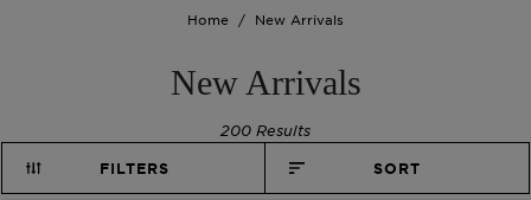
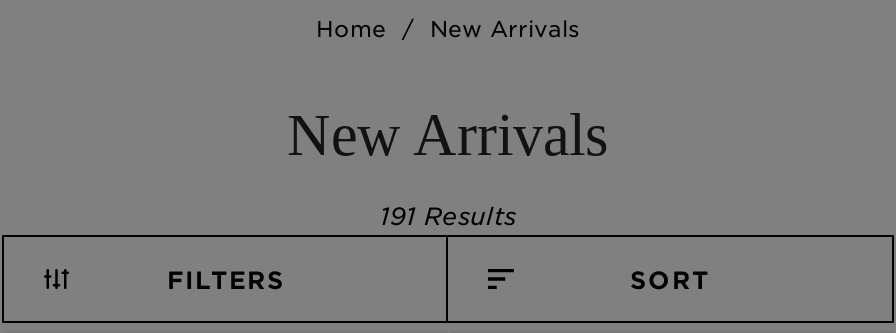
[220,121,311,140] 200 Results -> [380,199,516,231] 191 Results

